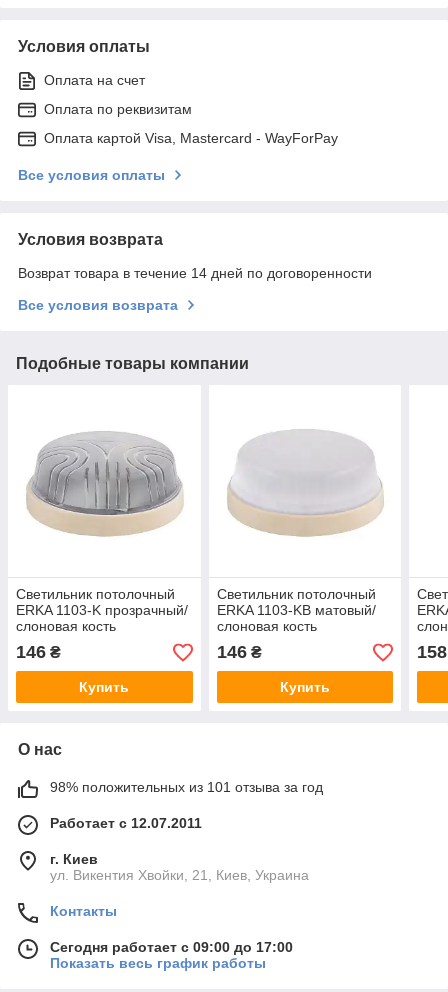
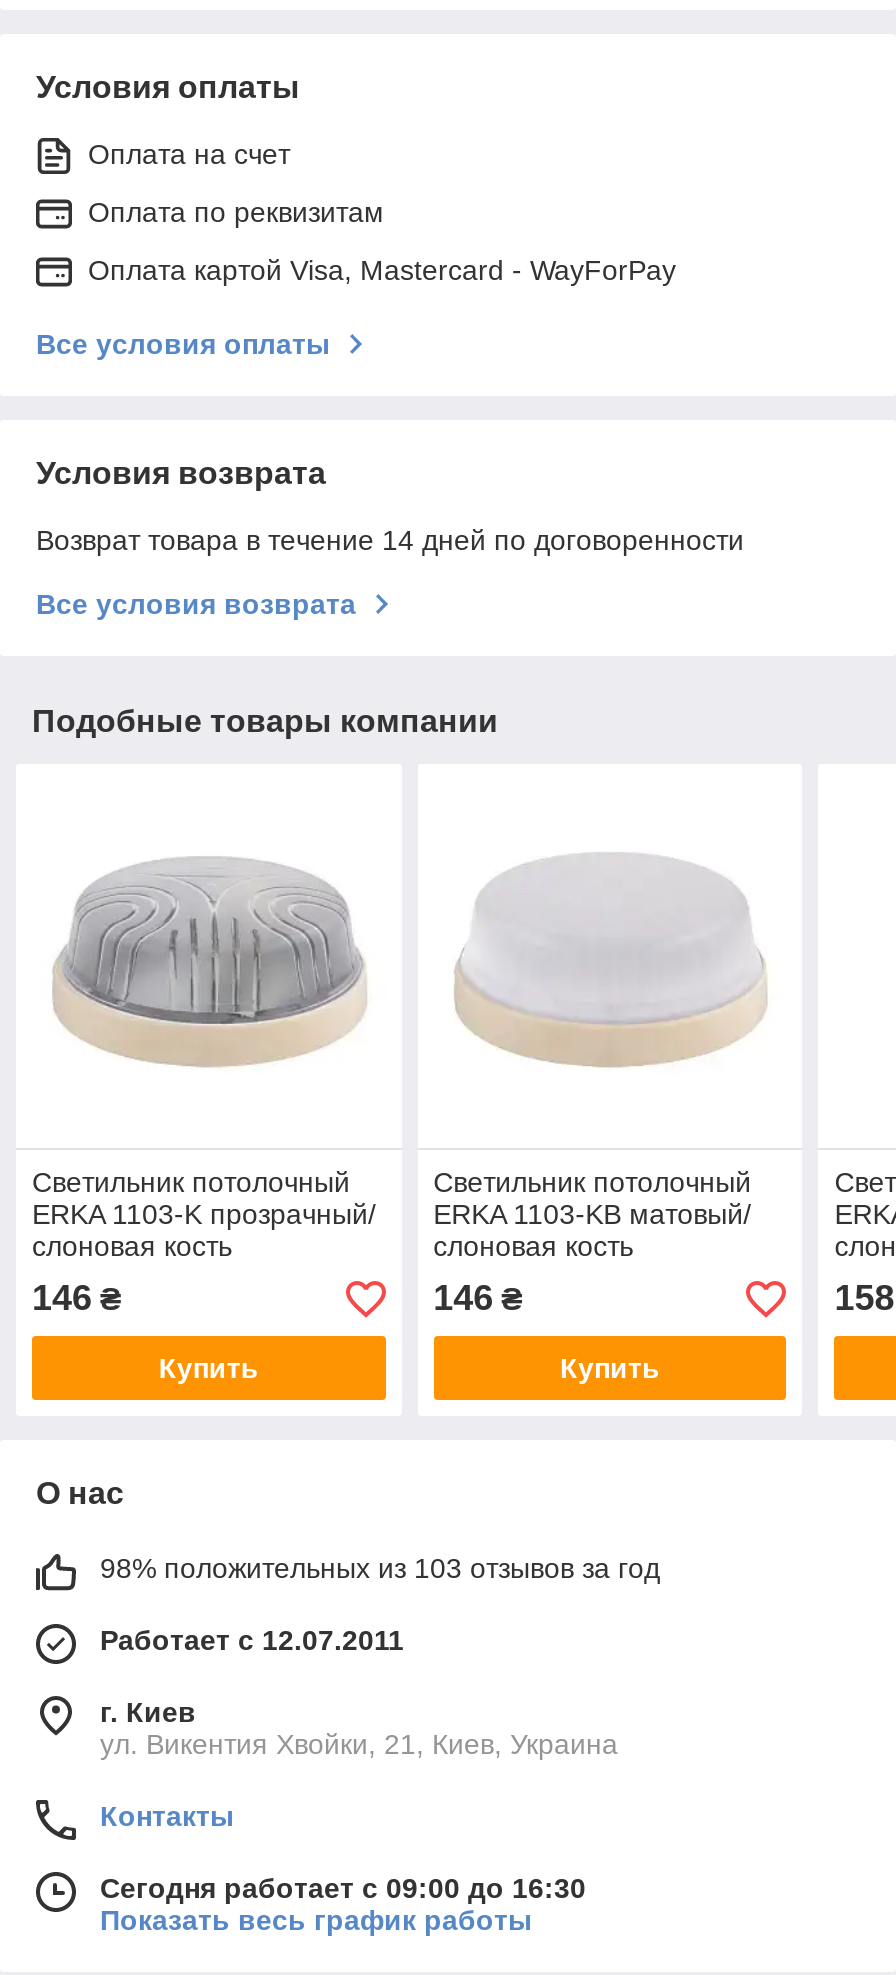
[50,779,323,795] 98% положительных из 101 отзыва за год -> [100,1553,660,1585] 98% положительных из 103 отзывов за год
[50,939,293,955] Сегодня работает с 09:00 до 17:00 -> [100,1873,586,1905] Сегодня работает с 09:00 до 16:30

